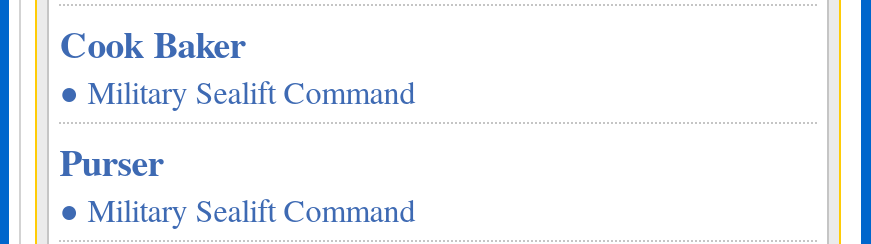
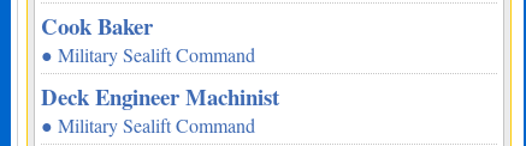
[59,134,163,188] Purser -> [41,80,279,112] Deck Engineer Machinist

